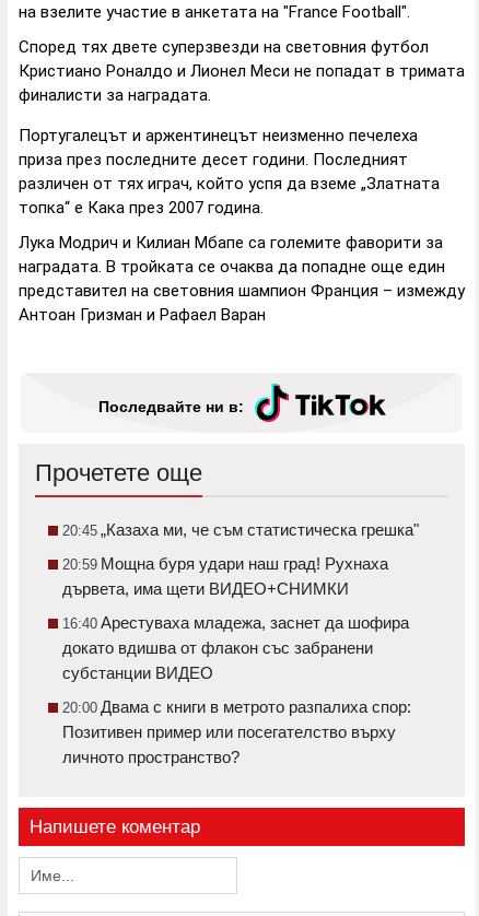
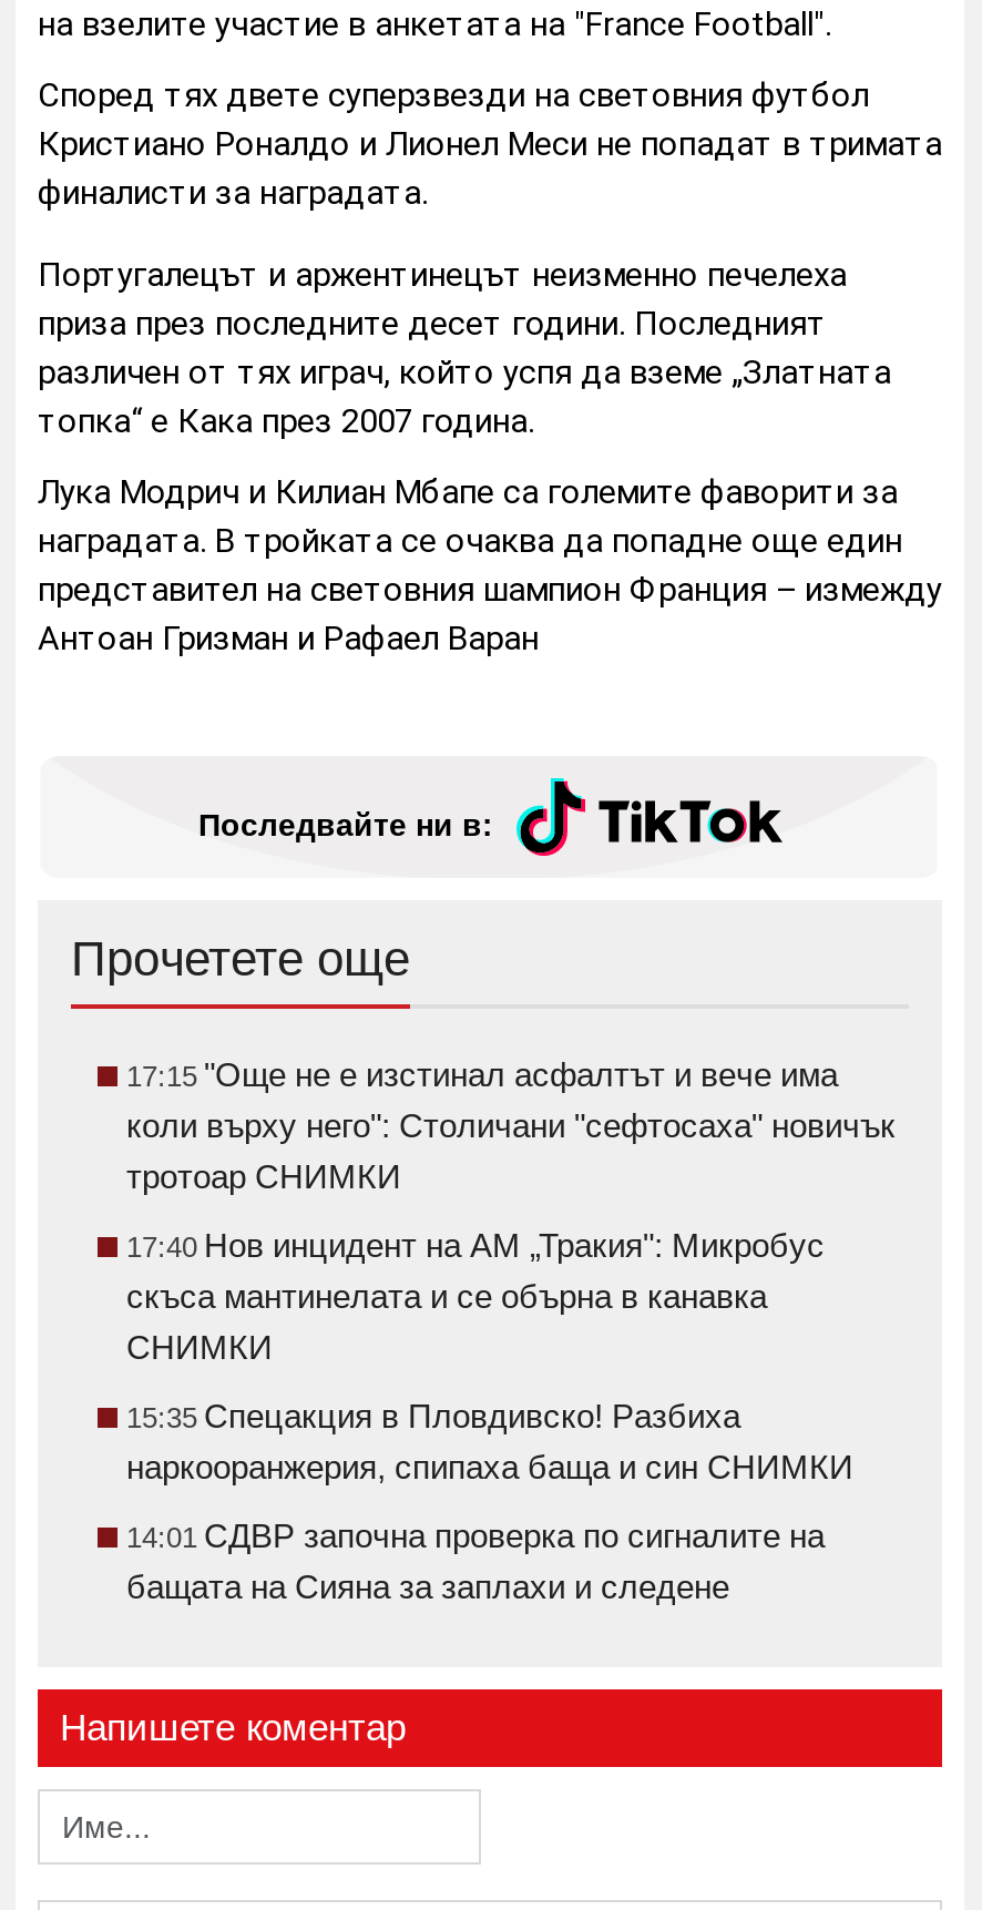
[62,520,419,539] 20:45 „Казаха ми, че съм статистическа грешка" -> [126,1055,896,1195] 17:15 "Още не е изстинал асфалтът и вече има | коли върху него": Столичани "сефтосаха" новичък | тротоар СНИМКИ
[62,554,388,598] 20:59 Мощна буря удари наш град! Рухнаха | дървета, има щети ВИДЕО+СНИМКИ -> [126,1226,825,1365] 17:40 Нов инцидент на АМ „Тракия": Микробус | скъса мантинелата и се обърна в канавка | СНИМКИ
[62,613,409,682] 16:40 Арестуваха младежа, заснет да шофира | докато вдишва от флакон със забранени | субстанции ВИДЕО -> [126,1396,853,1485] 15:35 Спецакция в Пловдивско! Разбиха | наркооранжерия, спипаха баща и син СНИМКИ
[62,697,411,766] 20:00 Двама с книги в метрото разпалиха спор: | Позитивен пример или посегателство върху | личното пространство? -> [126,1516,825,1605] 14:01 СДВР започна проверка по сигналите на | бащата на Сияна за заплахи и следене

